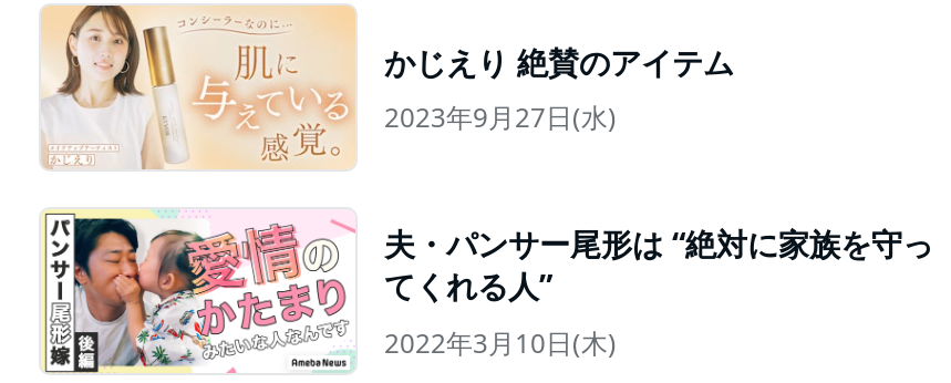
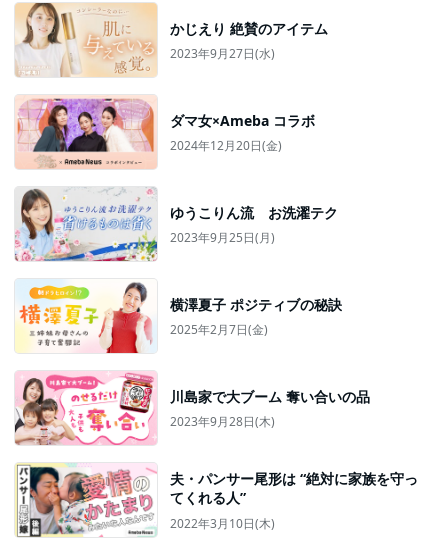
none -> [14,186,338,262] [image] | ゆうこりん流 お洗濯テク | 2023年9月25日(月)
none -> [14,279,342,354] [image] | 横澤夏子 ポジティブの秘訣 | 2025年2月7日(金)
none -> [14,371,370,446] [image] | 川島家で大ブーム 奪い合いの品 | 2023年9月28日(木)
none -> [16,96,315,169] [image] | ダマ女×Ameba コラボ | 2024年12月20日(金)

